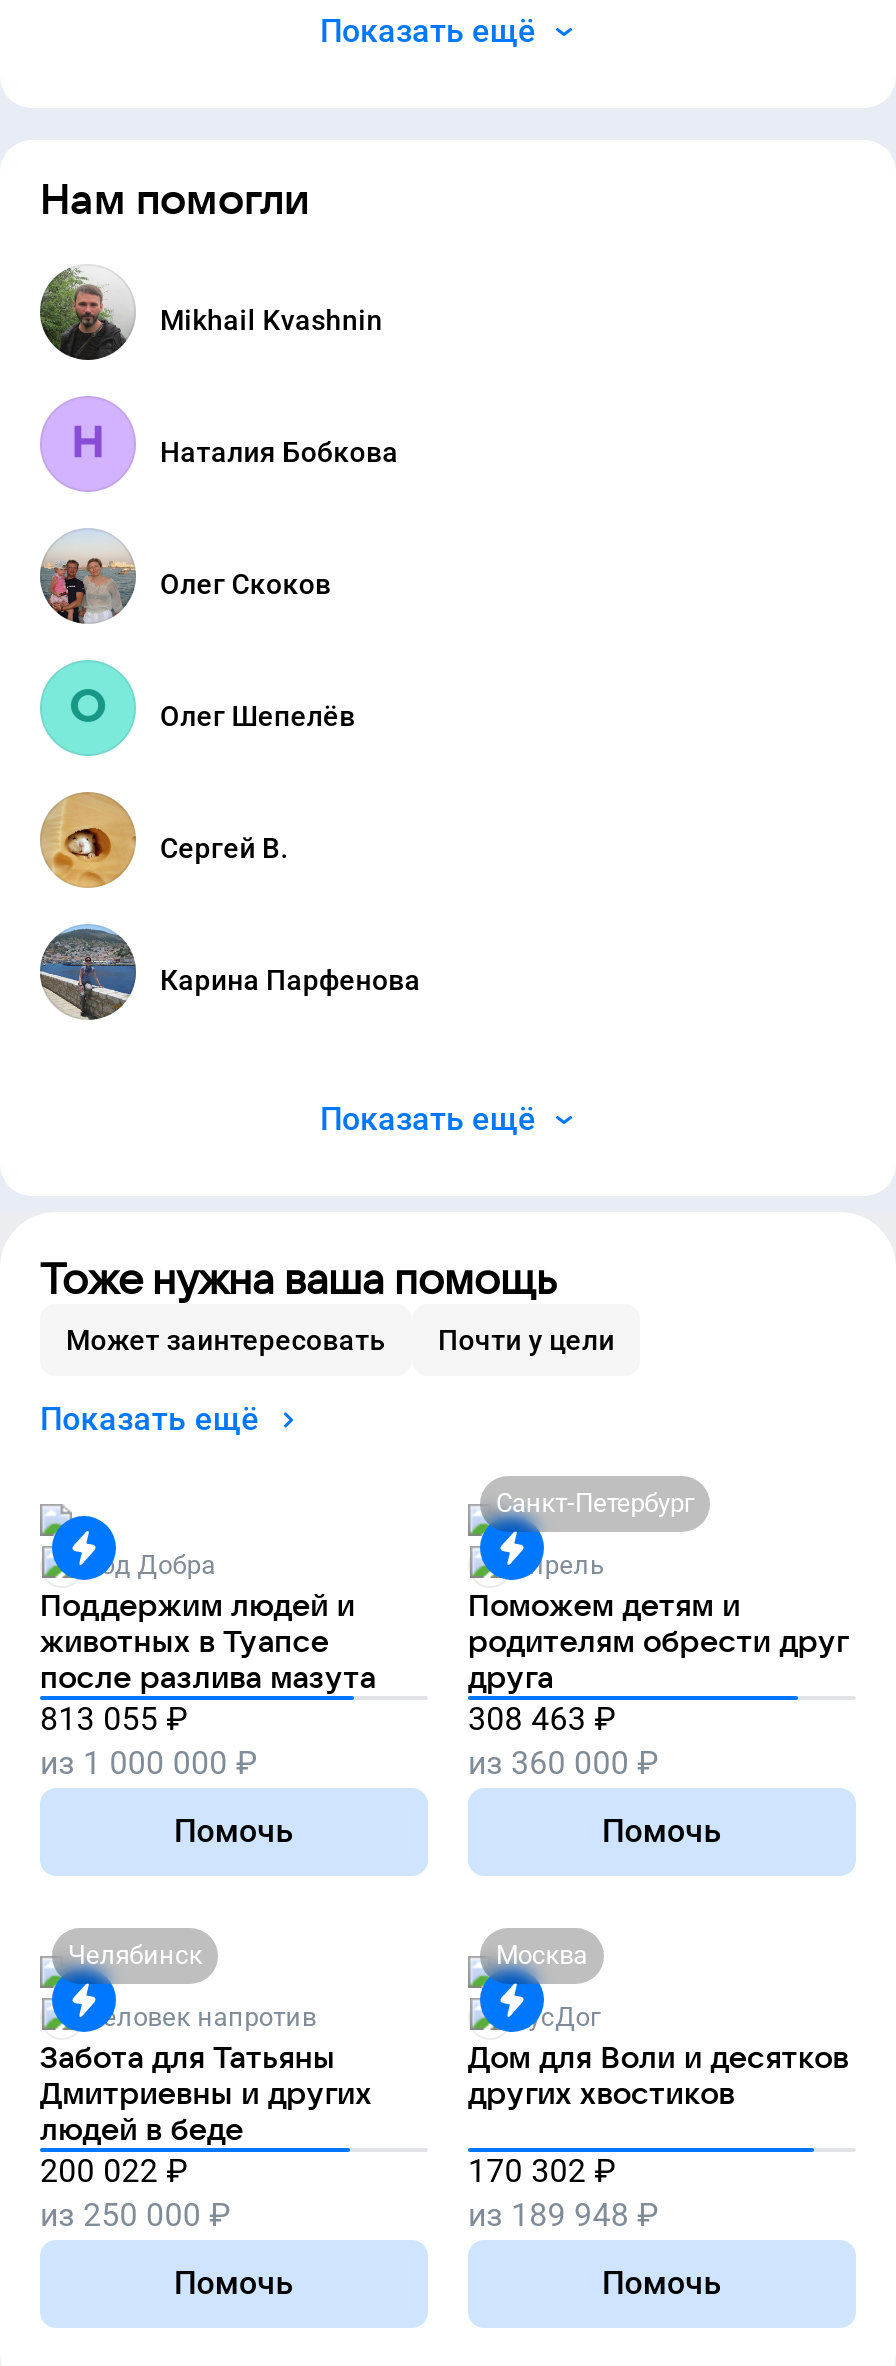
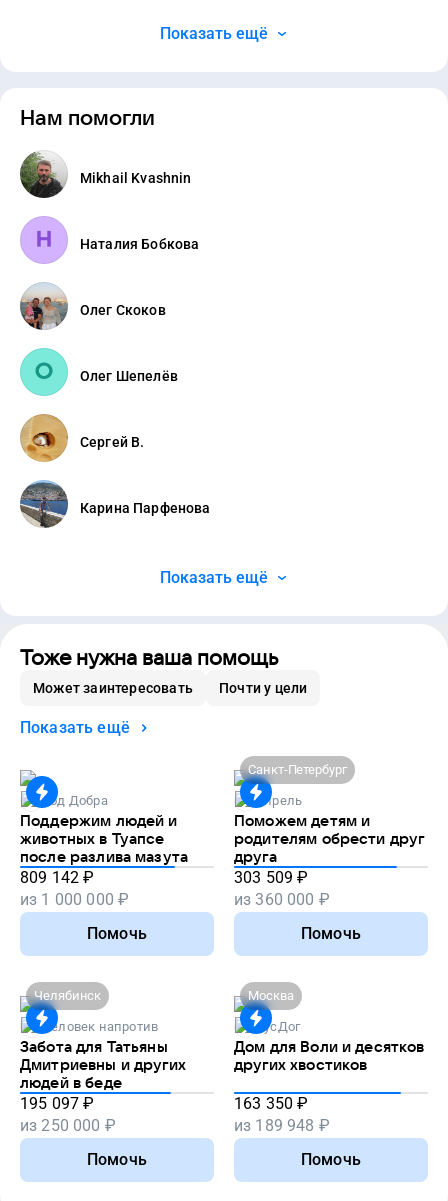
[40,1700,189,1738] 813 055 ₽ -> [20,868,94,887] 809 142 ₽
[468,1700,617,1738] 308 463 ₽ -> [234,868,308,887] 303 509 ₽
[40,2152,189,2190] 200 022 ₽ -> [20,1094,94,1113] 195 097 ₽
[468,2152,617,2190] 170 302 ₽ -> [234,1094,308,1113] 163 350 ₽

